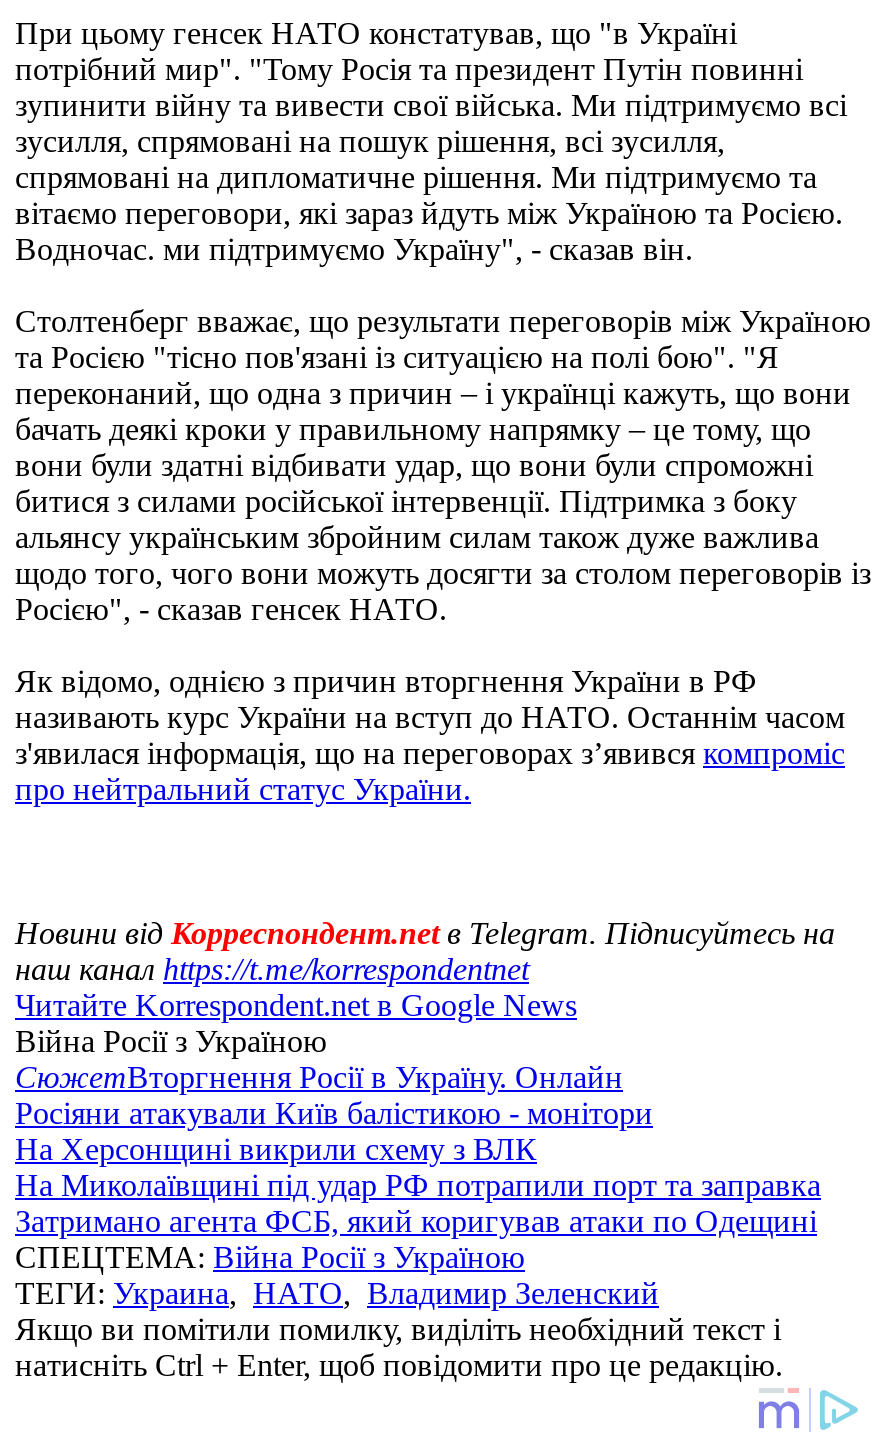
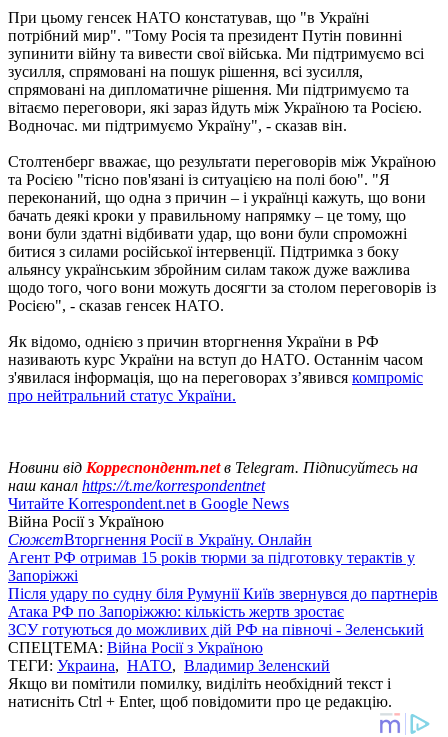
[15,1095,821,1237] Росіяни атакували Київ балістикою - монітори | На Херсонщині викрили схему з ВЛК | На Миколаївщині під удар РФ потрапили порт та заправка | Затримано агента ФСБ, який коригував атаки по Одещині -> [8,549,438,638] Агент РФ отримав 15 років тюрми за підготовку терактів у | Запоріжжі | Після удару по судну біля Румунії Київ звернувся до партнерів | Атака РФ по Запоріжжю: кількість жертв зростає | ЗСУ готуються до можливих дій РФ на півночі - Зеленський

